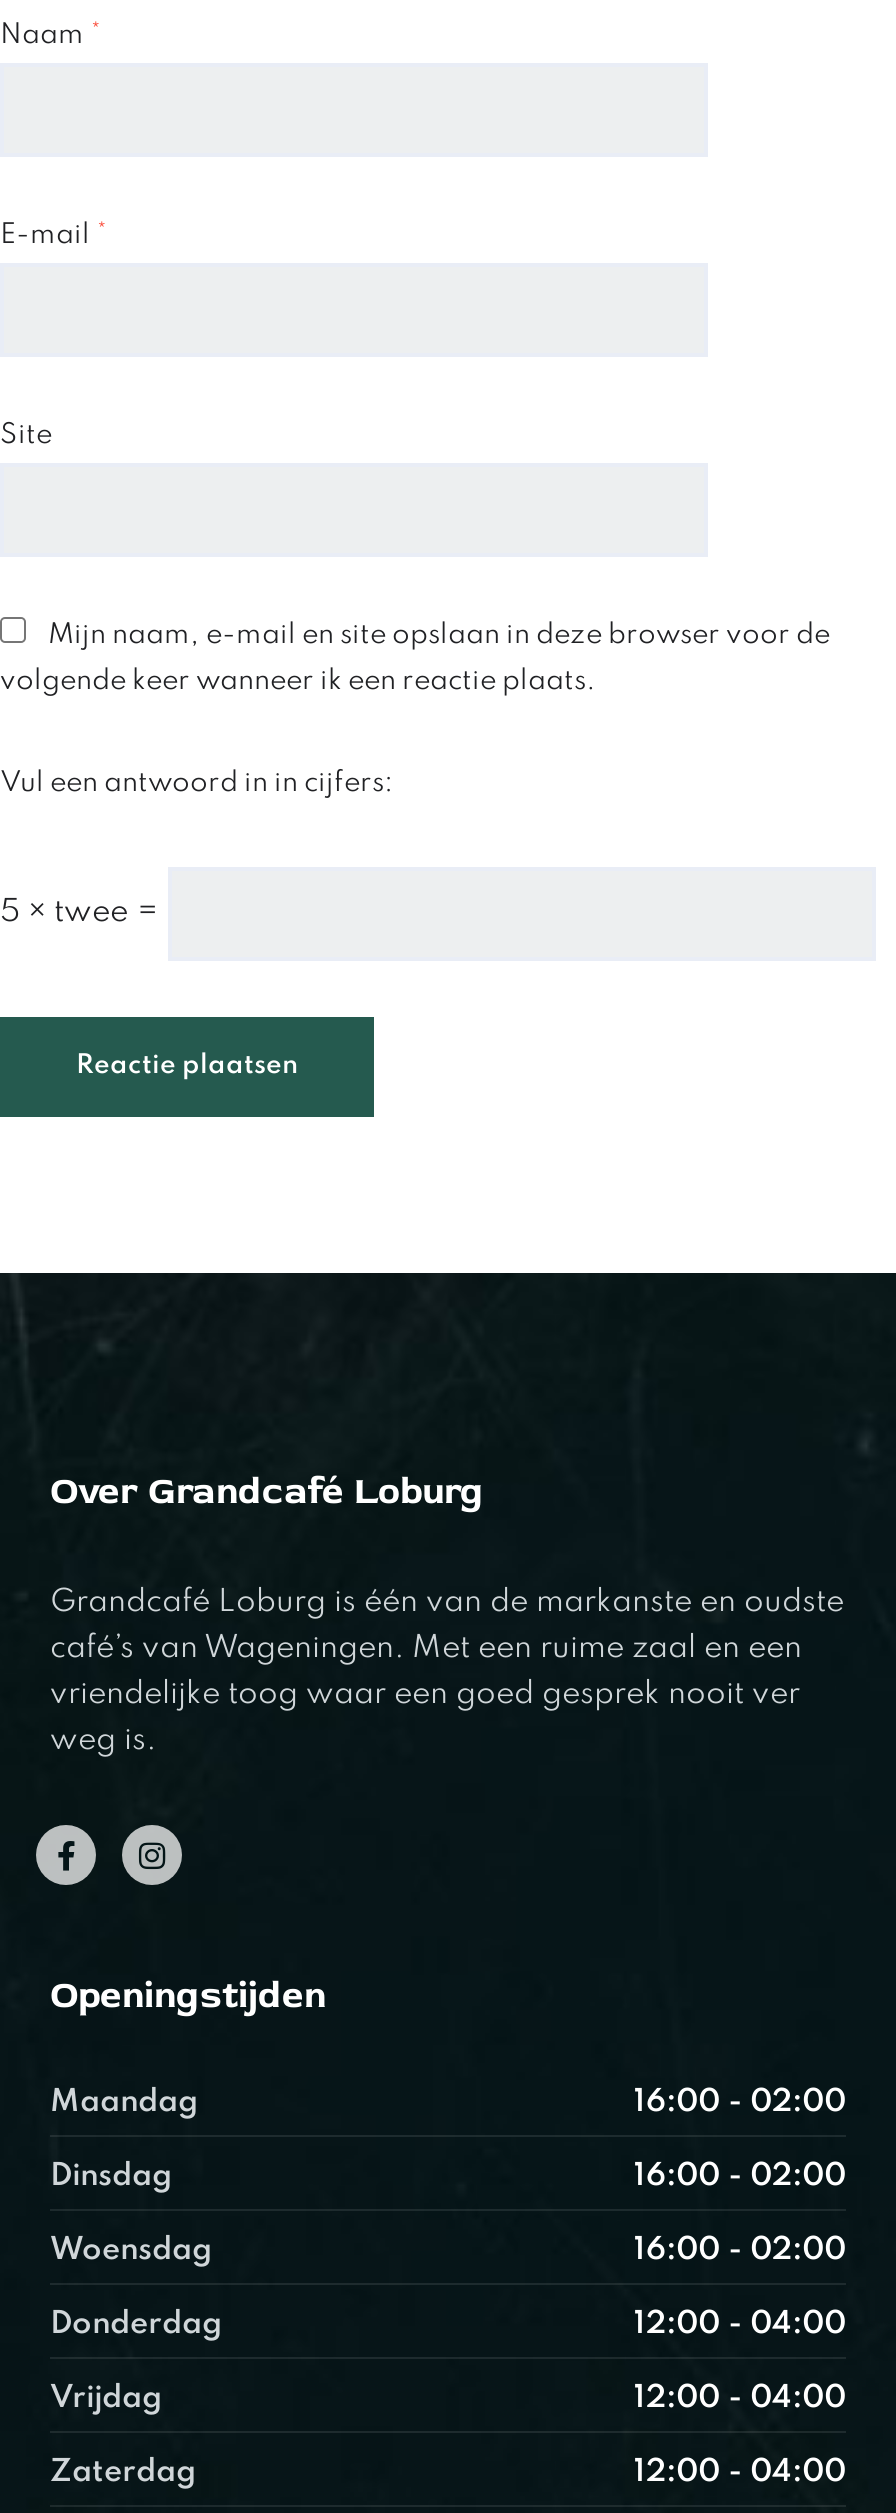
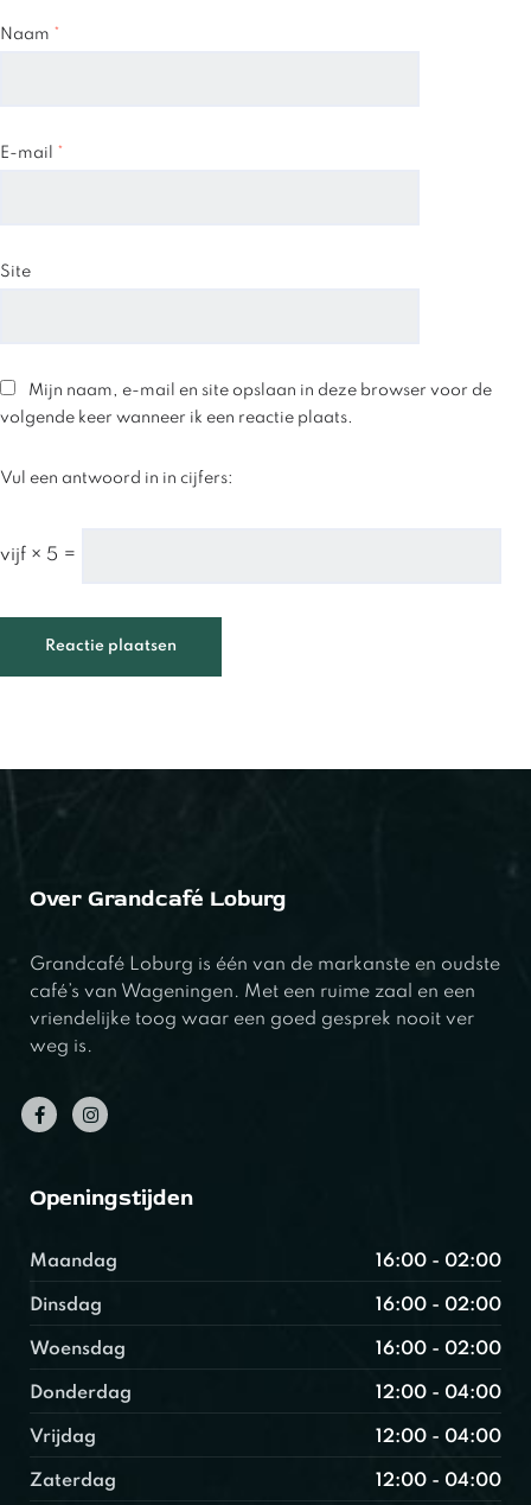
[0,897,168,929] 5 × twee = -> [0,546,82,565] vijf × 5 =

